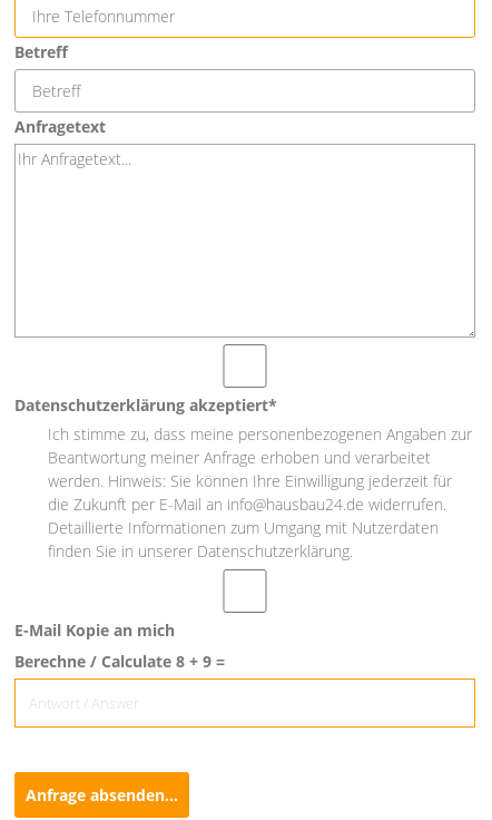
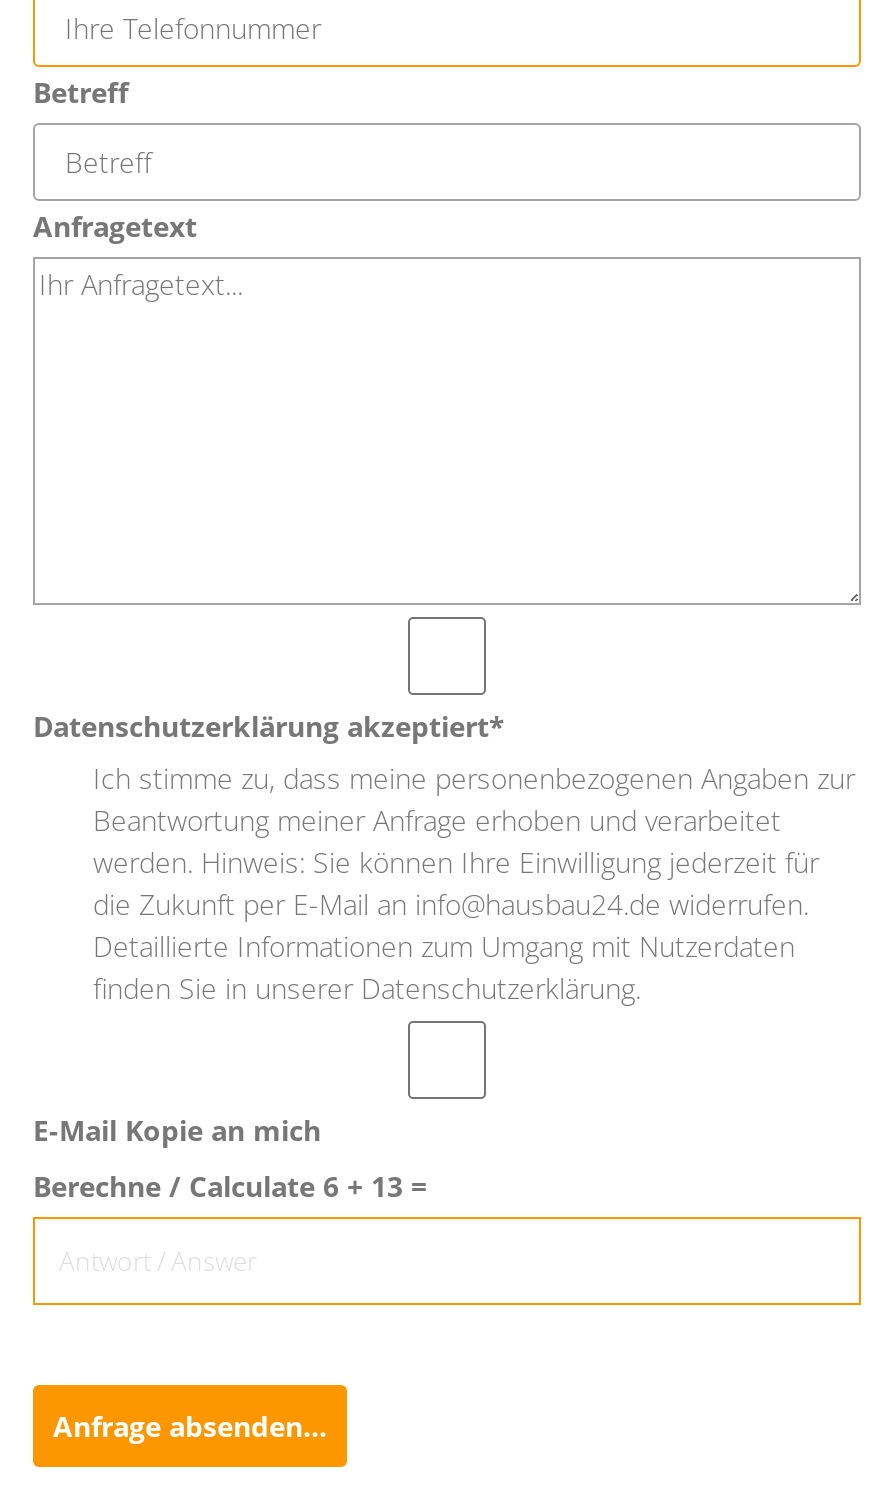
[14,650,225,672] Berechne / Calculate 8 + 9 = -> [33,1167,427,1205] Berechne / Calculate 6 + 13 =

